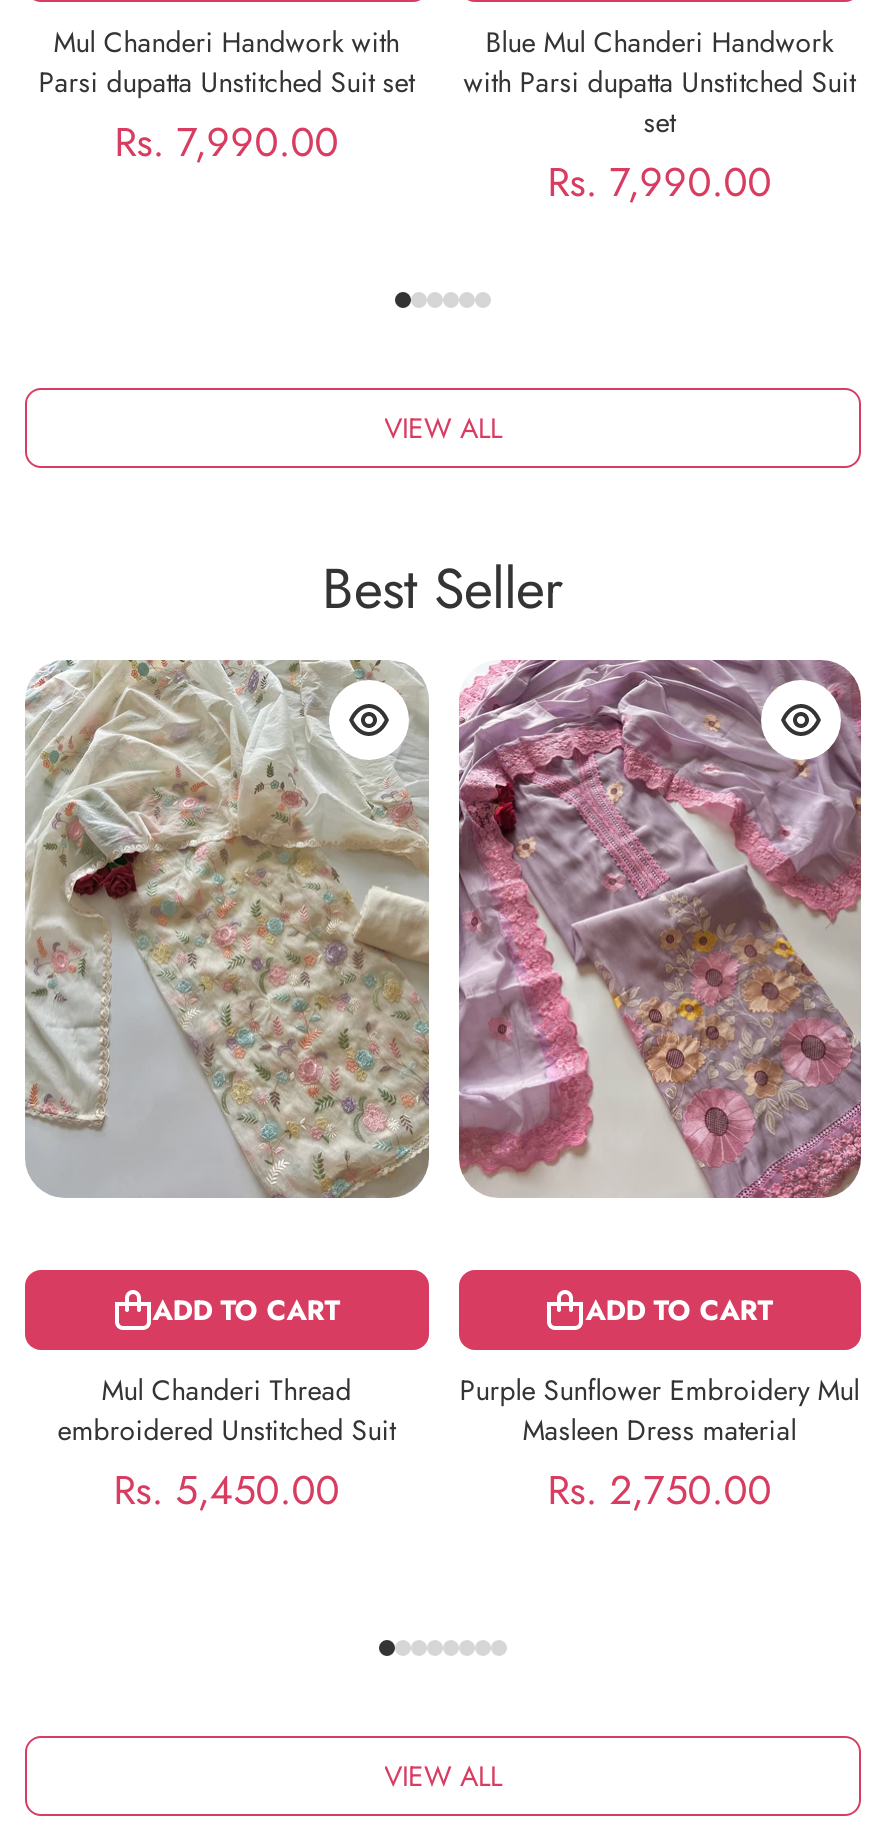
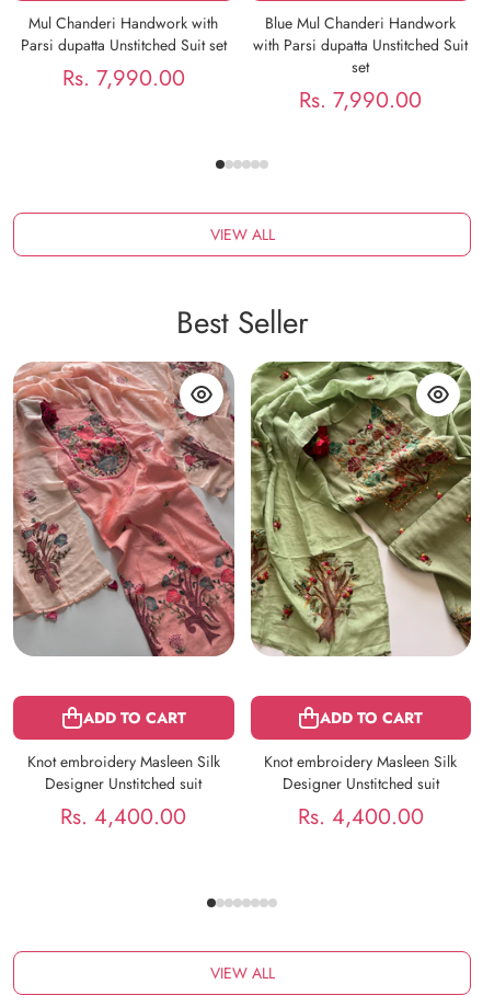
[25,658,431,1200] [image] -> [13,361,235,656] [image]
[457,658,863,1200] [image] -> [250,361,472,656] [image]
[57,1370,395,1520] Mul Chanderi Thread | embroidered Unstitched Suit | Rs. 5,450.00 -> [27,750,220,833] Knot embroidery Masleen Silk | Designer Unstitched suit | Rs. 4,400.00
[459,1370,859,1520] Purple Sunflower Embroidery Mul | Masleen Dress material | Rs. 2,750.00 -> [264,750,457,833] Knot embroidery Masleen Silk | Designer Unstitched suit | Rs. 4,400.00

